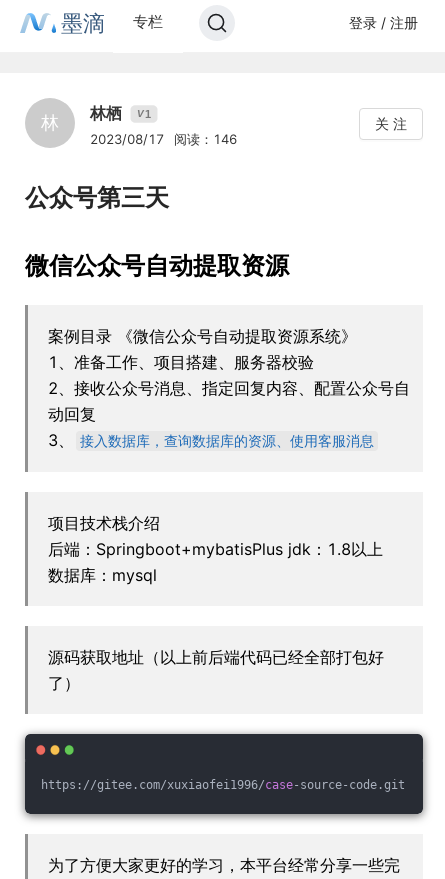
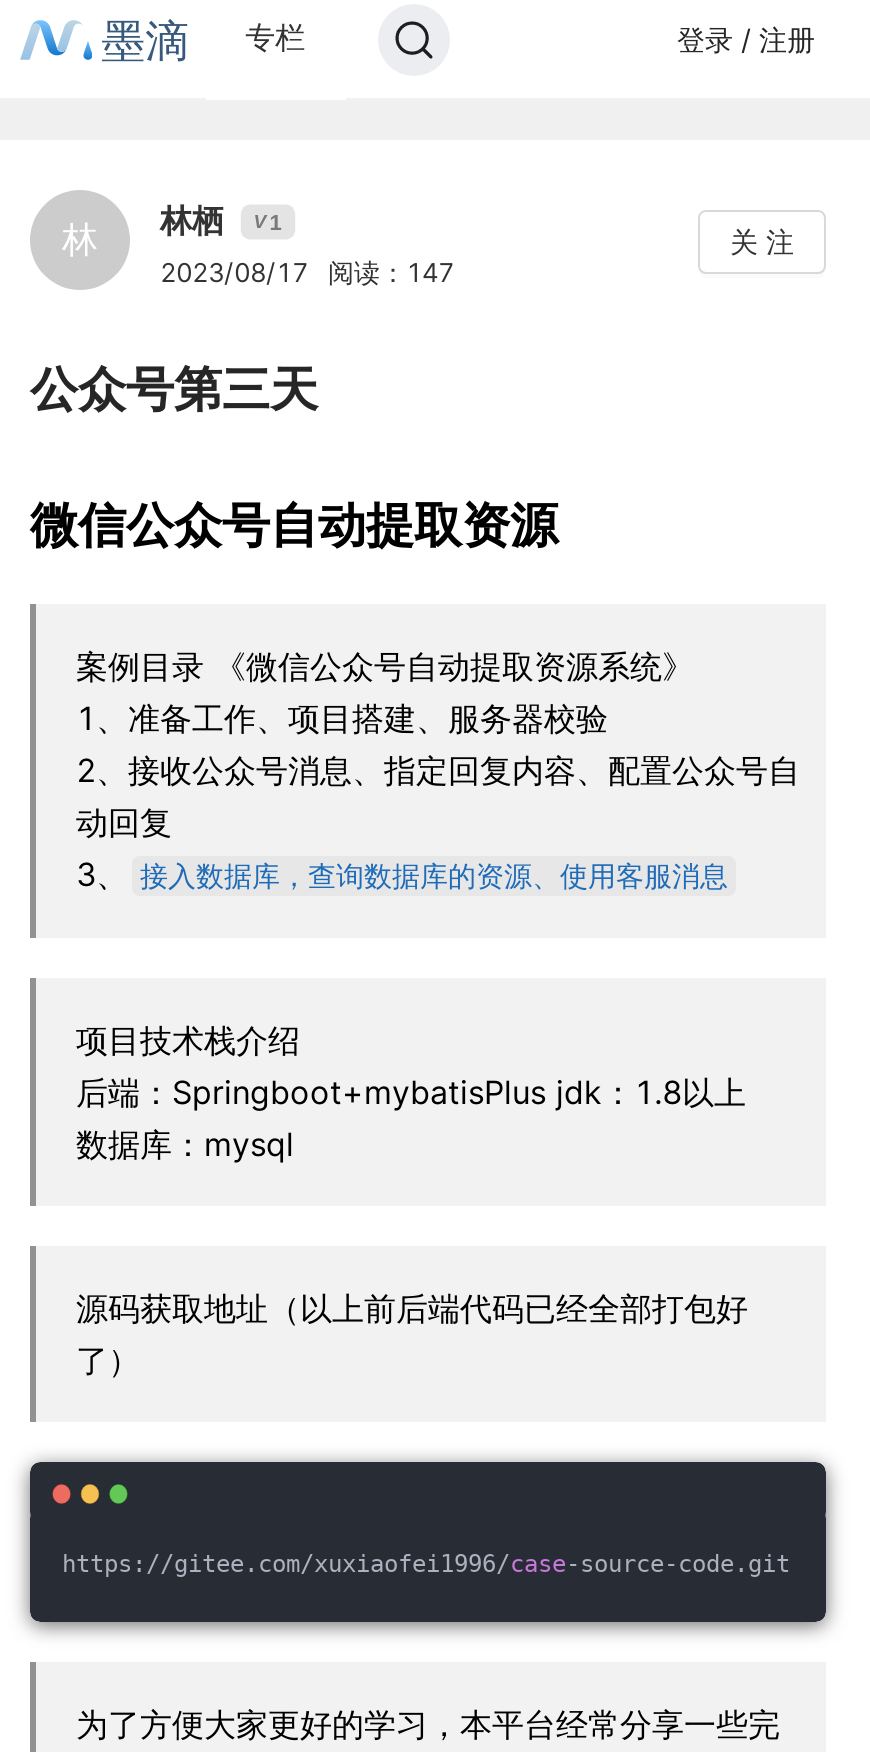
[90,131,237,147] 2023/08/17 阅读：146 -> [160,256,454,288] 2023/08/17 阅读：147

